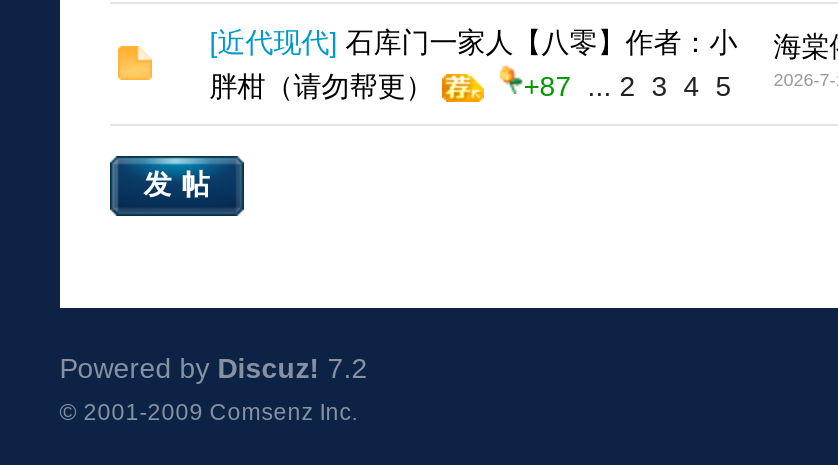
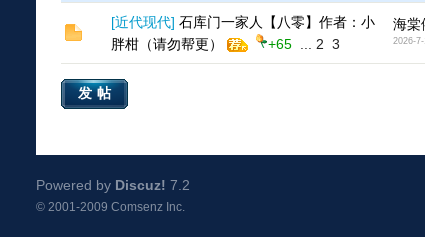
[524,70,732,102] +87... 2 3 4 5 -> [268,36,340,52] +65... 2 3

